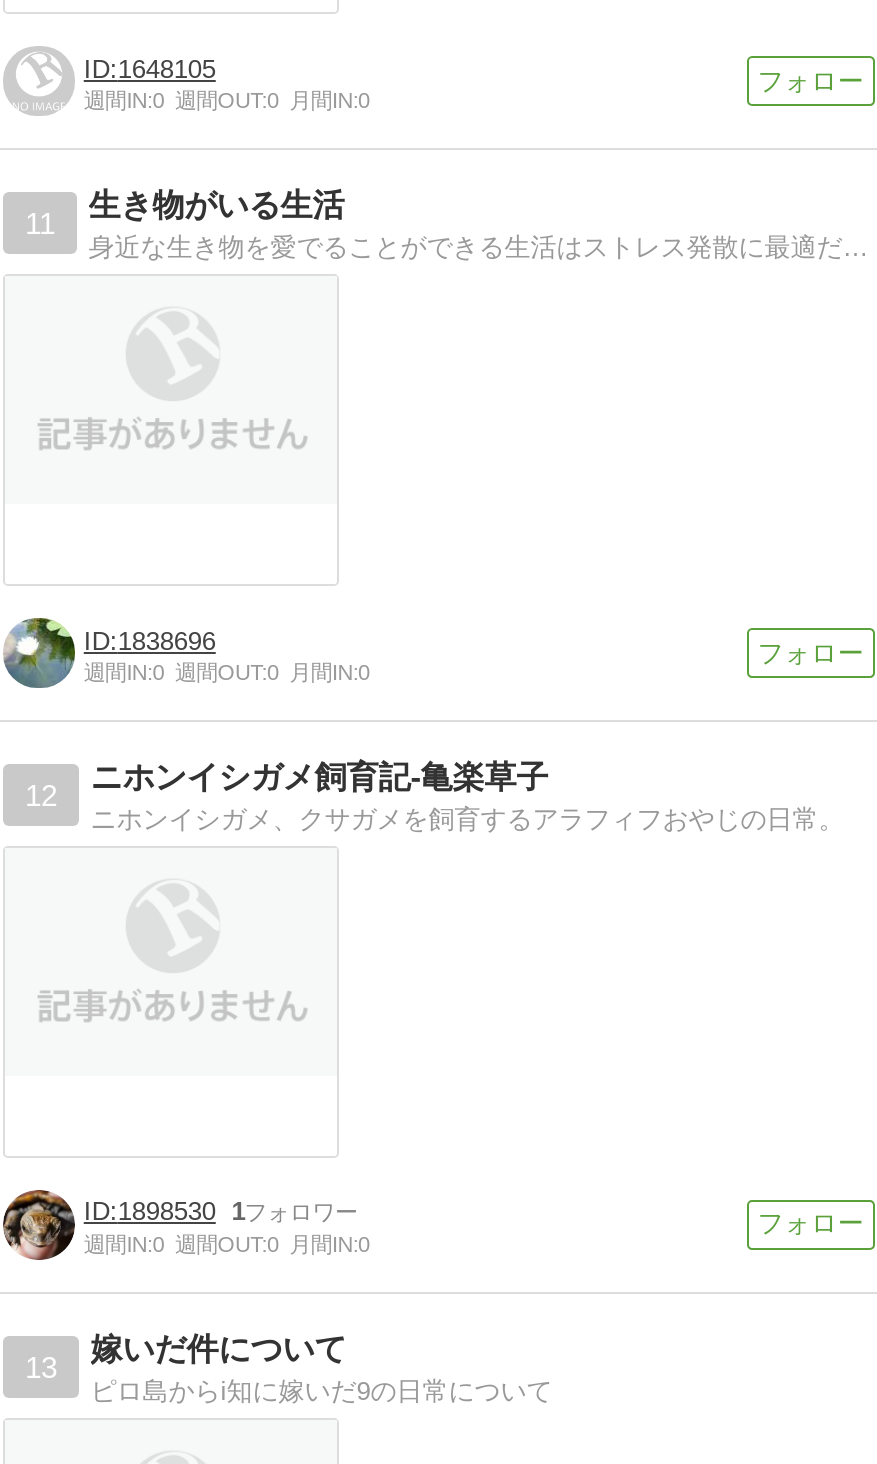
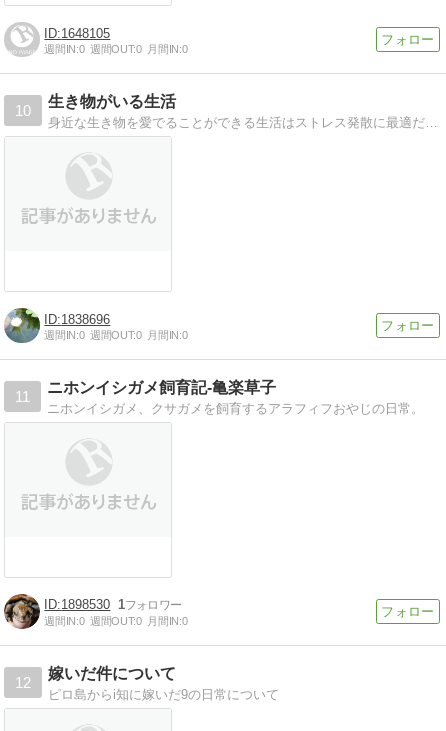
[25,206,55,240] 11 -> [15,102,31,119] 10
[25,778,57,812] 12 -> [15,388,30,405] 11
[25,1350,57,1384] 13 -> [15,674,31,691] 12

